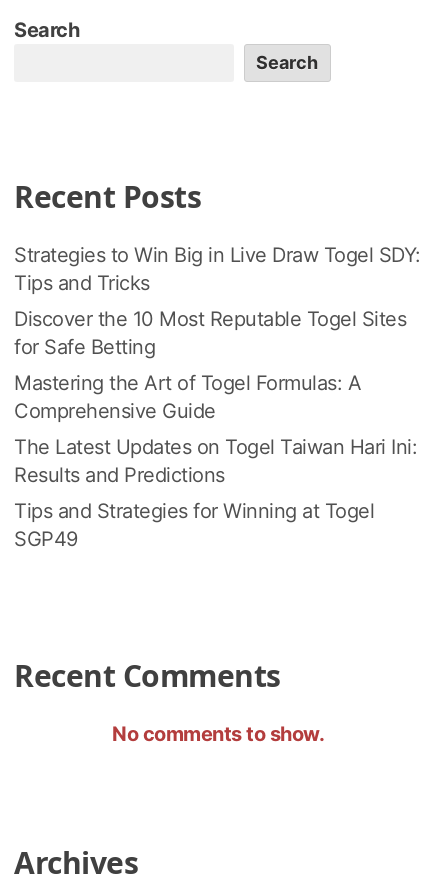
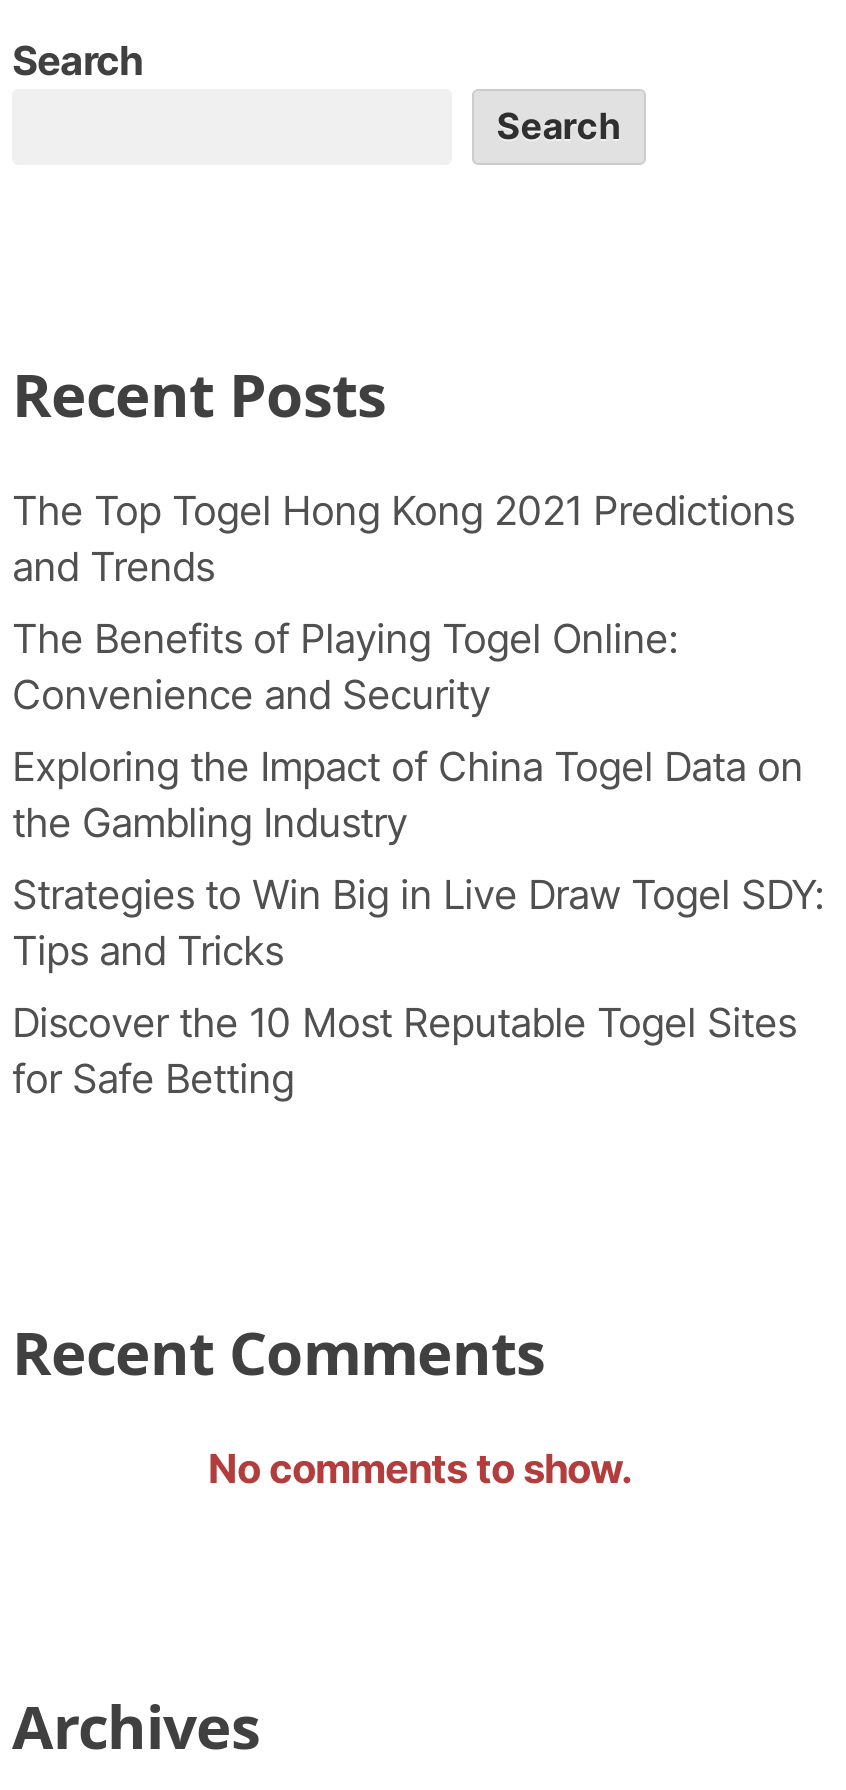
none -> [12,487,803,847] The Top Togel Hong Kong 2021 Predictions | and Trends | The Benefits of Playing Togel Online: | Convenience and Security | Exploring the Impact of China Togel Data on | the Gambling Industry
moved [14,243,420,359] -> [12,871,825,1103]: Strategies to Win Big in Live Draw Togel SDY: | Tips and Tricks | Discover the 10 Most Reputable Togel Sites | for Safe Betting
[14,371,417,551] Mastering the Art of Togel Formulas: A | Comprehensive Guide | The Latest Updates on Togel Taiwan Hari Ini: | Results and Predictions | Tips and Strategies for Winning at Togel | SGP49 -> none

